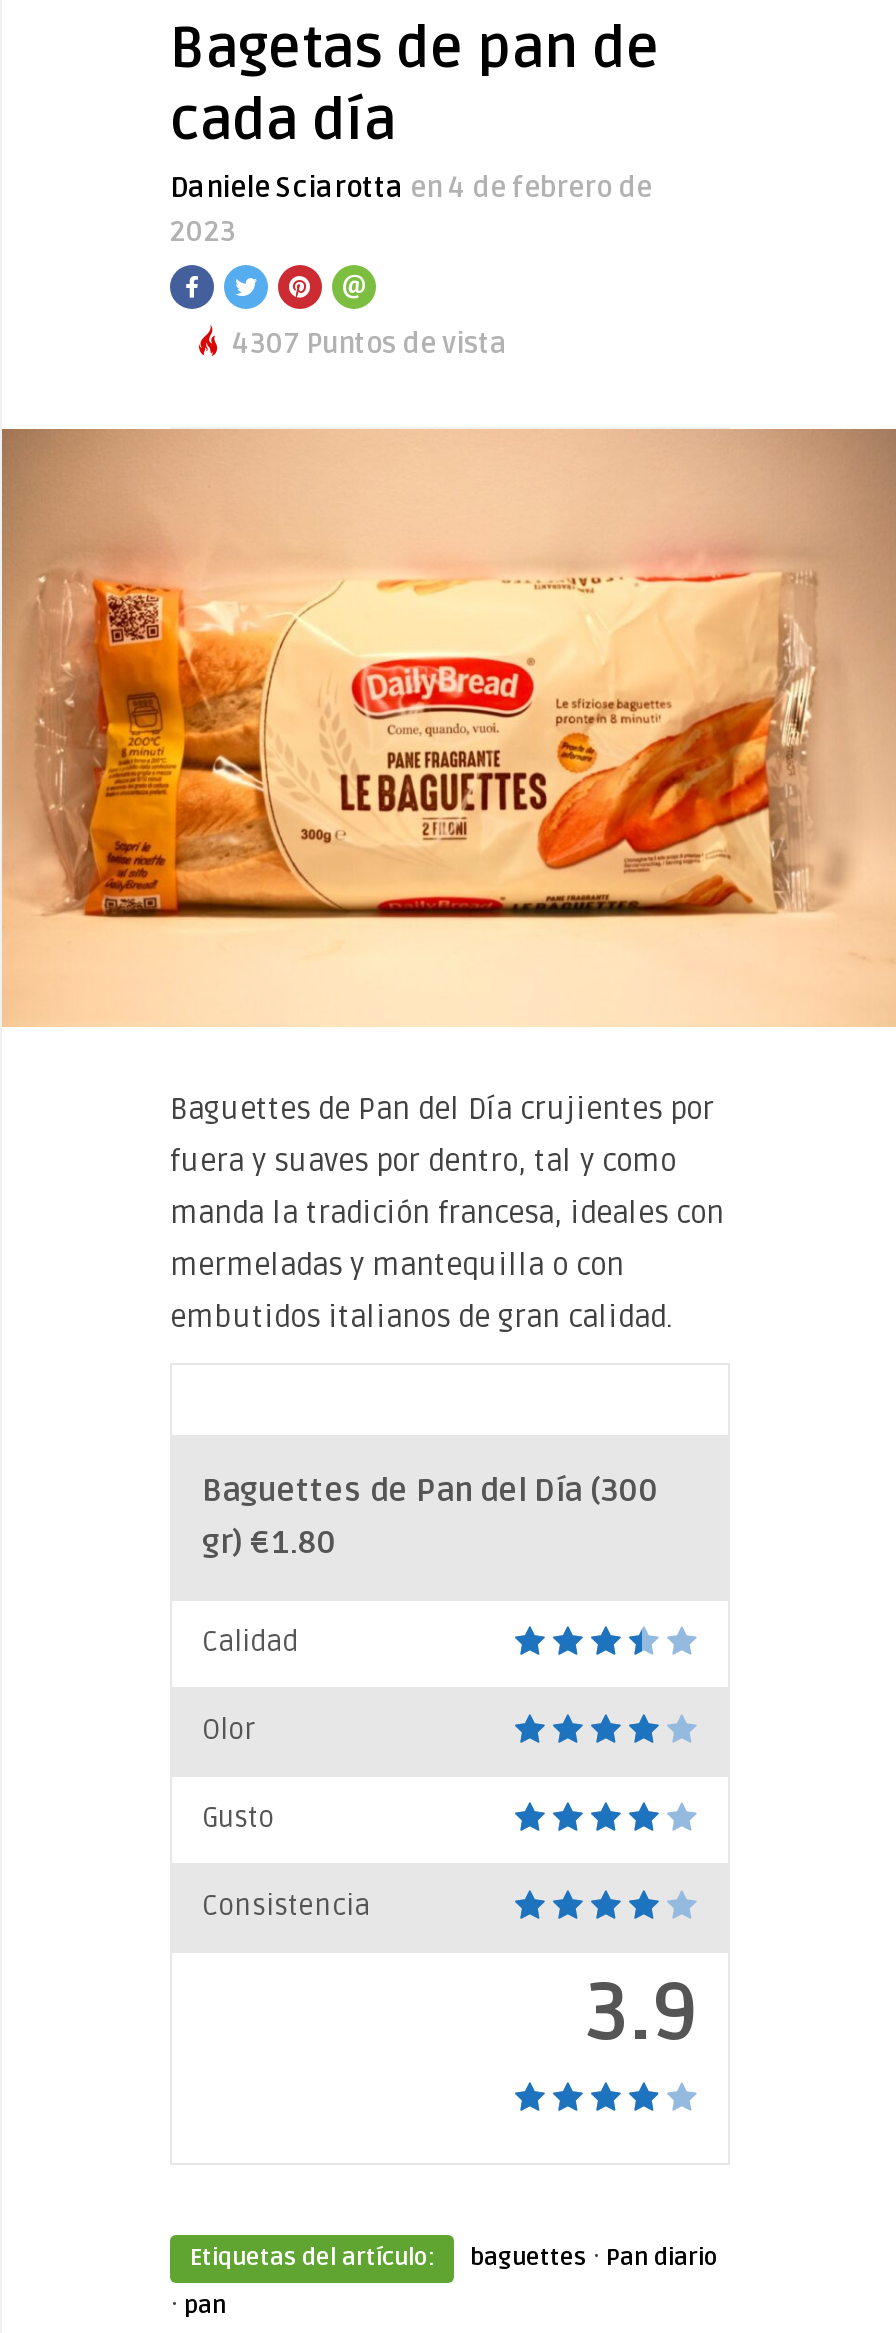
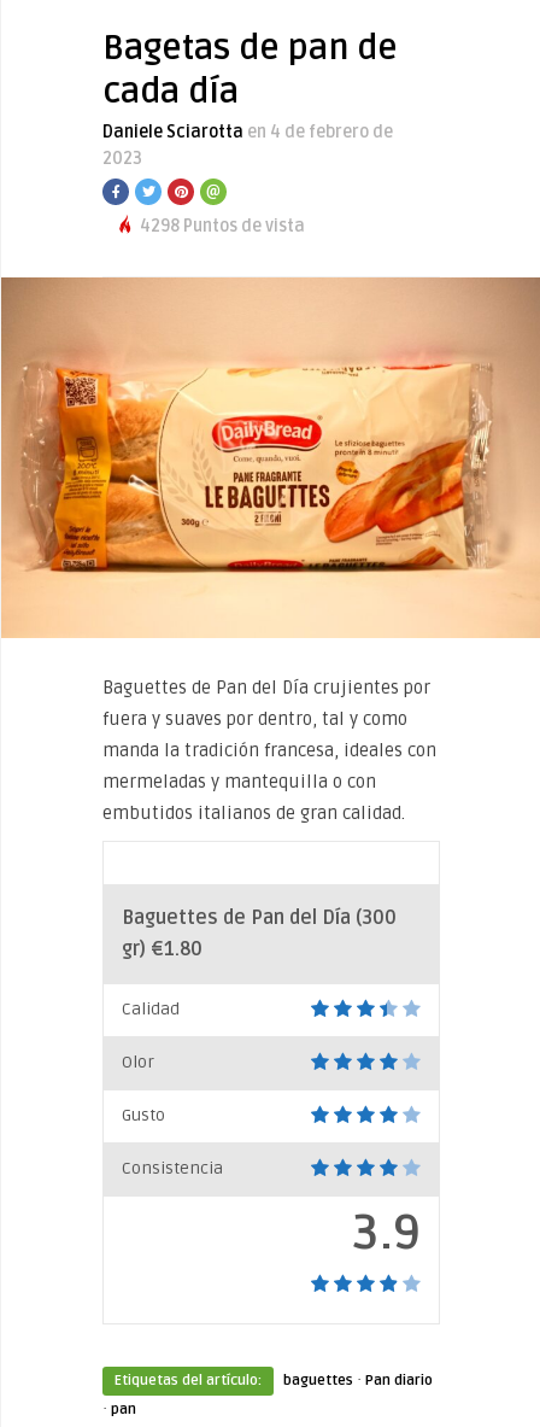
[226,327,508,361] 4307 Puntos de vista -> [136,216,305,236] 4298 Puntos de vista

